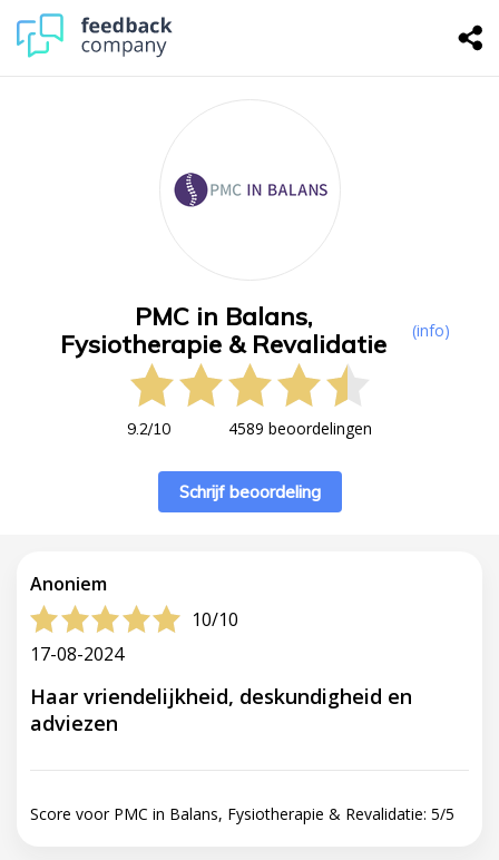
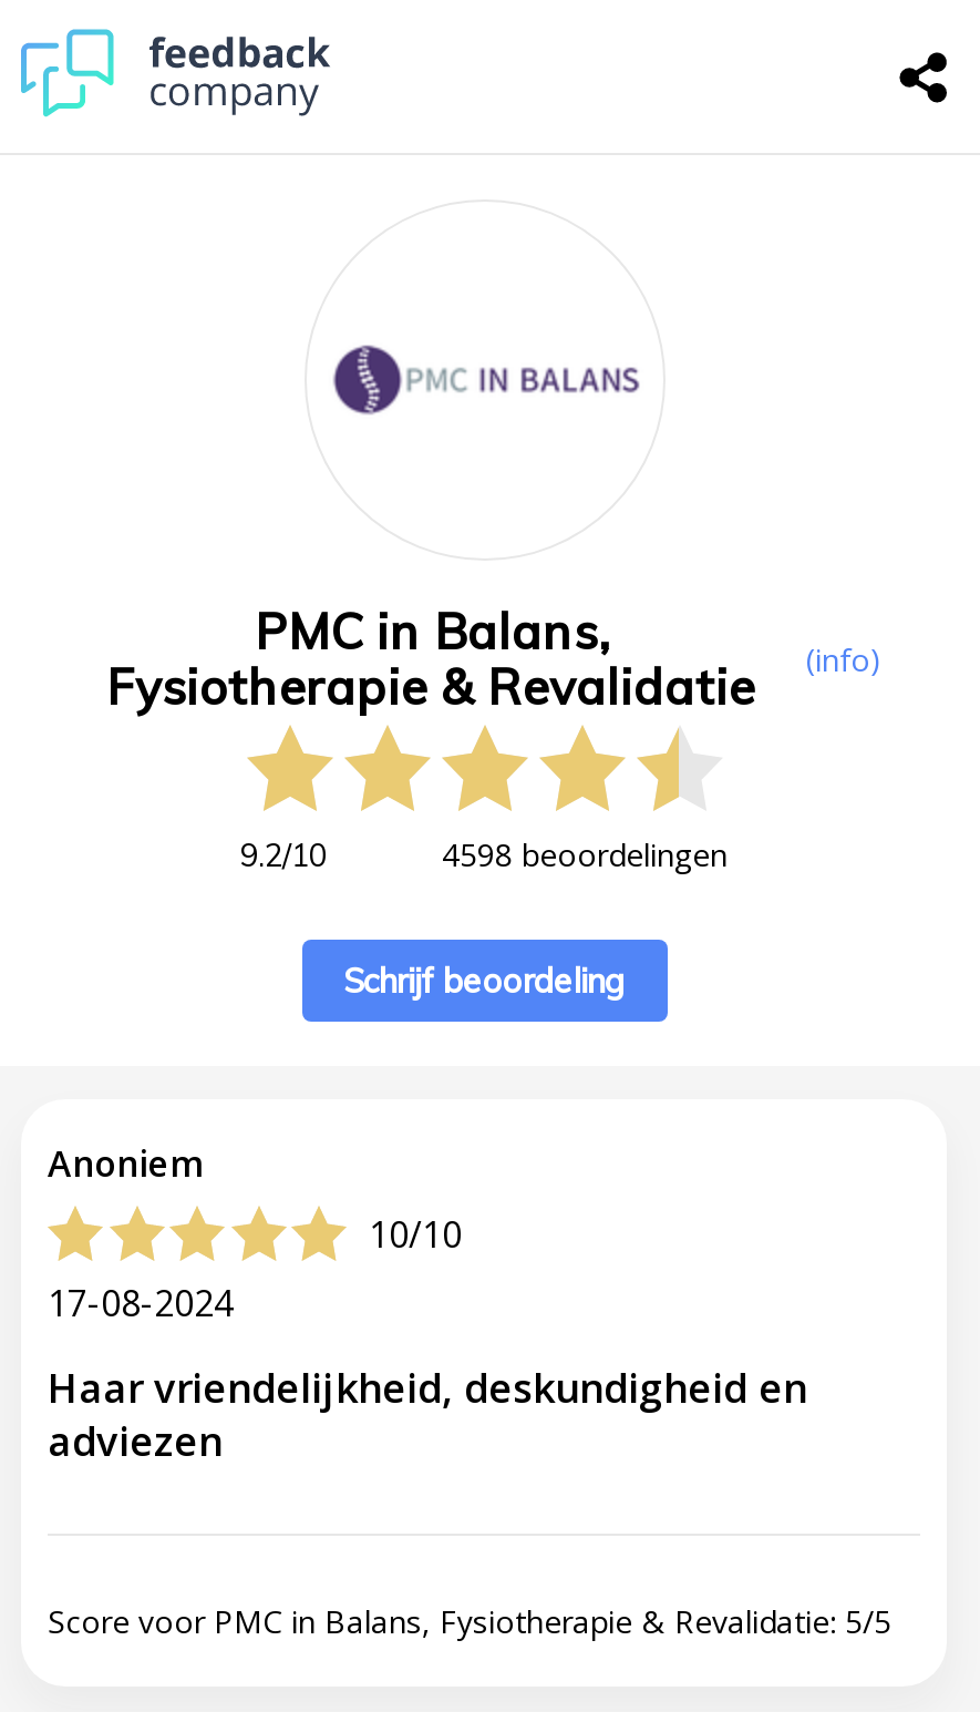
[228,418,372,439] 4589 beoordelingen -> [442,834,728,876] 4598 beoordelingen

